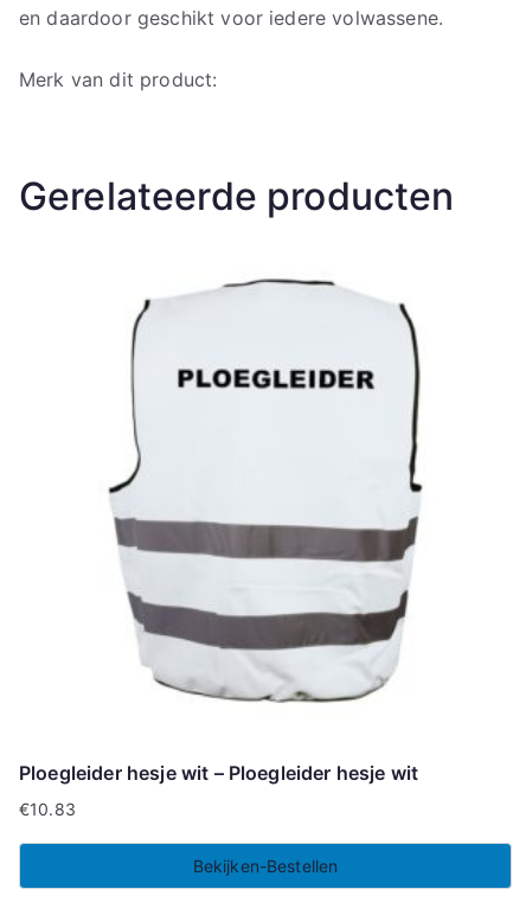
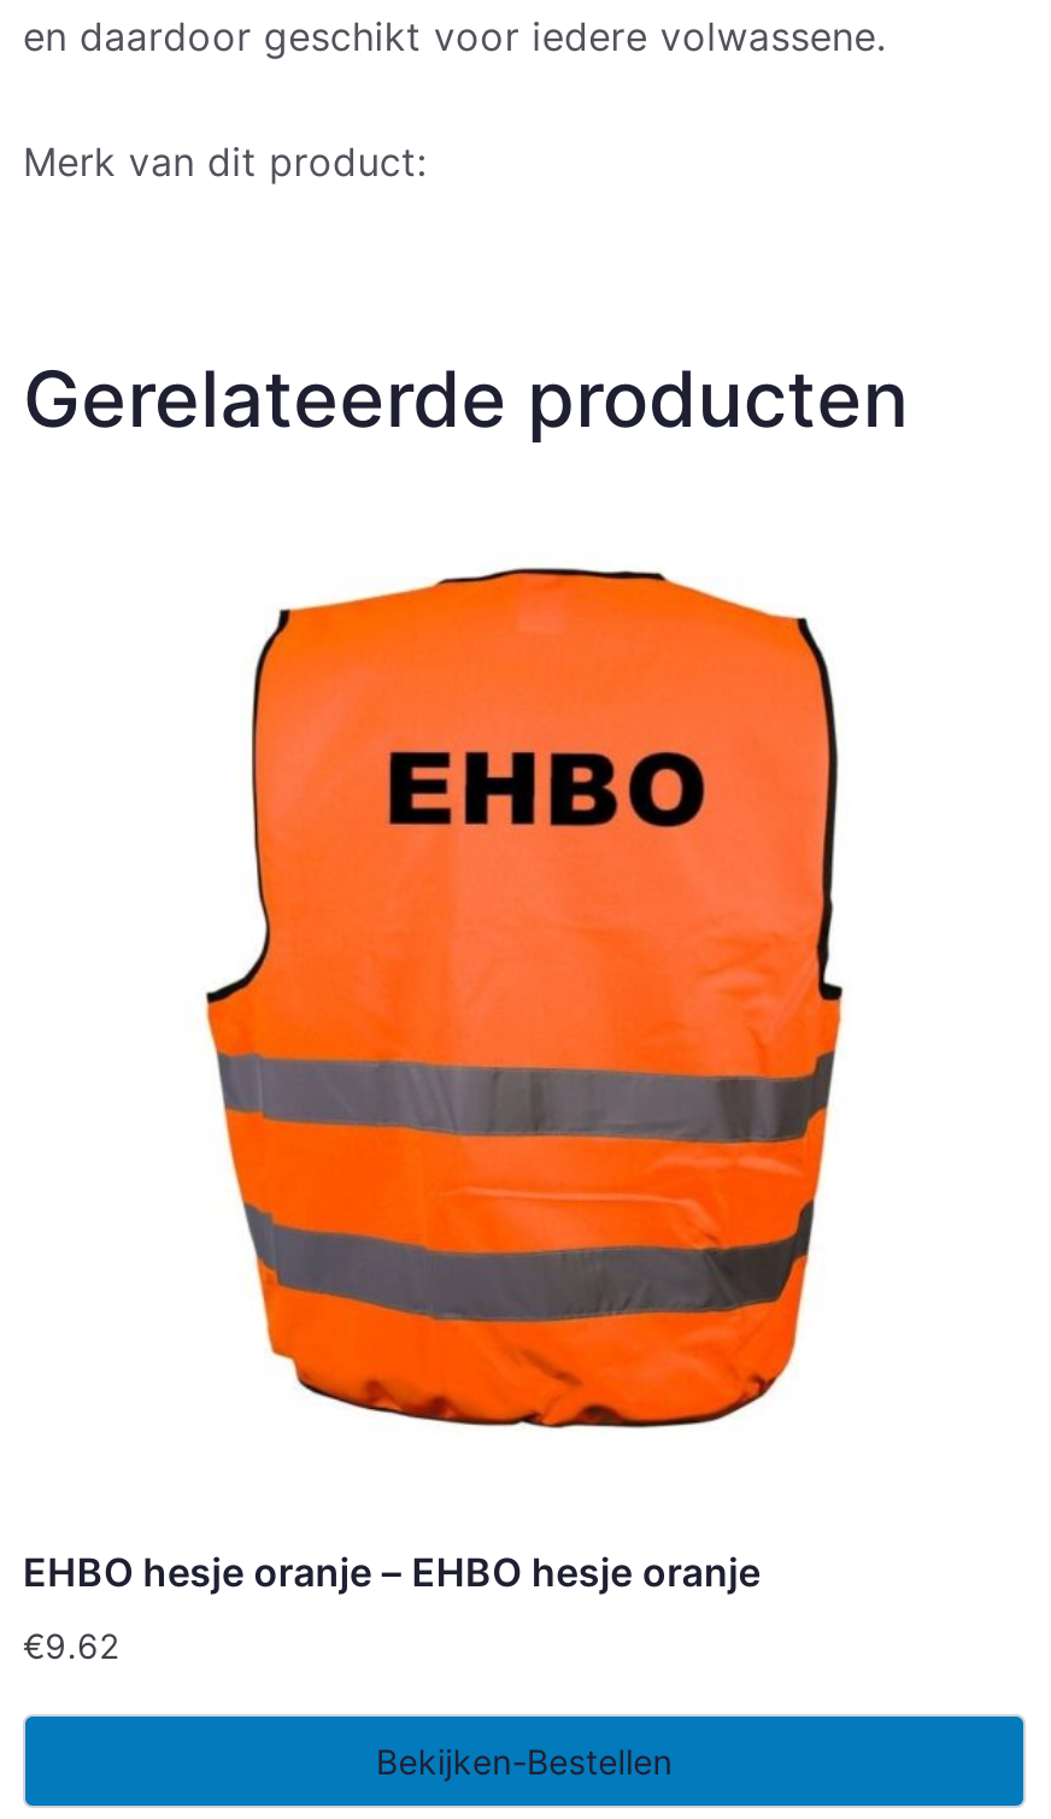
[109,280,421,532] [image] -> [206,569,842,1080] [image]
[118,544,413,702] [image] -> [223,1107,828,1427] [image]
[19,761,418,784] Ploegleider hesje wit – Ploegleider hesje wit -> [23,1547,760,1595] EHBO hesje oranje – EHBO hesje oranje
[19,799,76,819] €10.83 -> [23,1624,119,1665] €9.62

